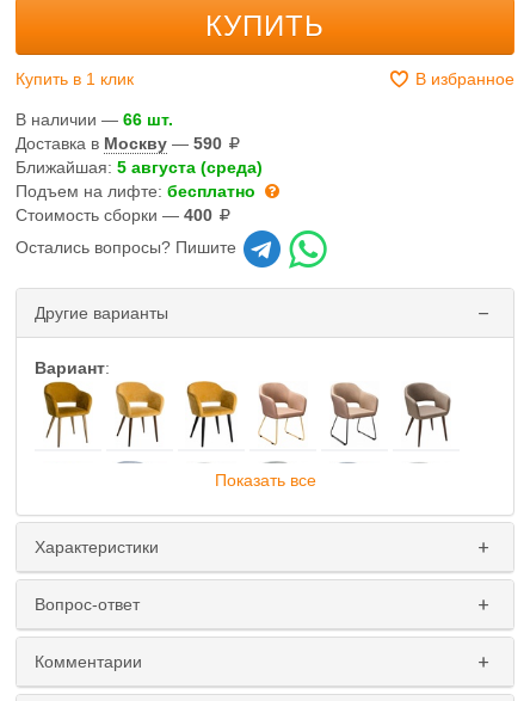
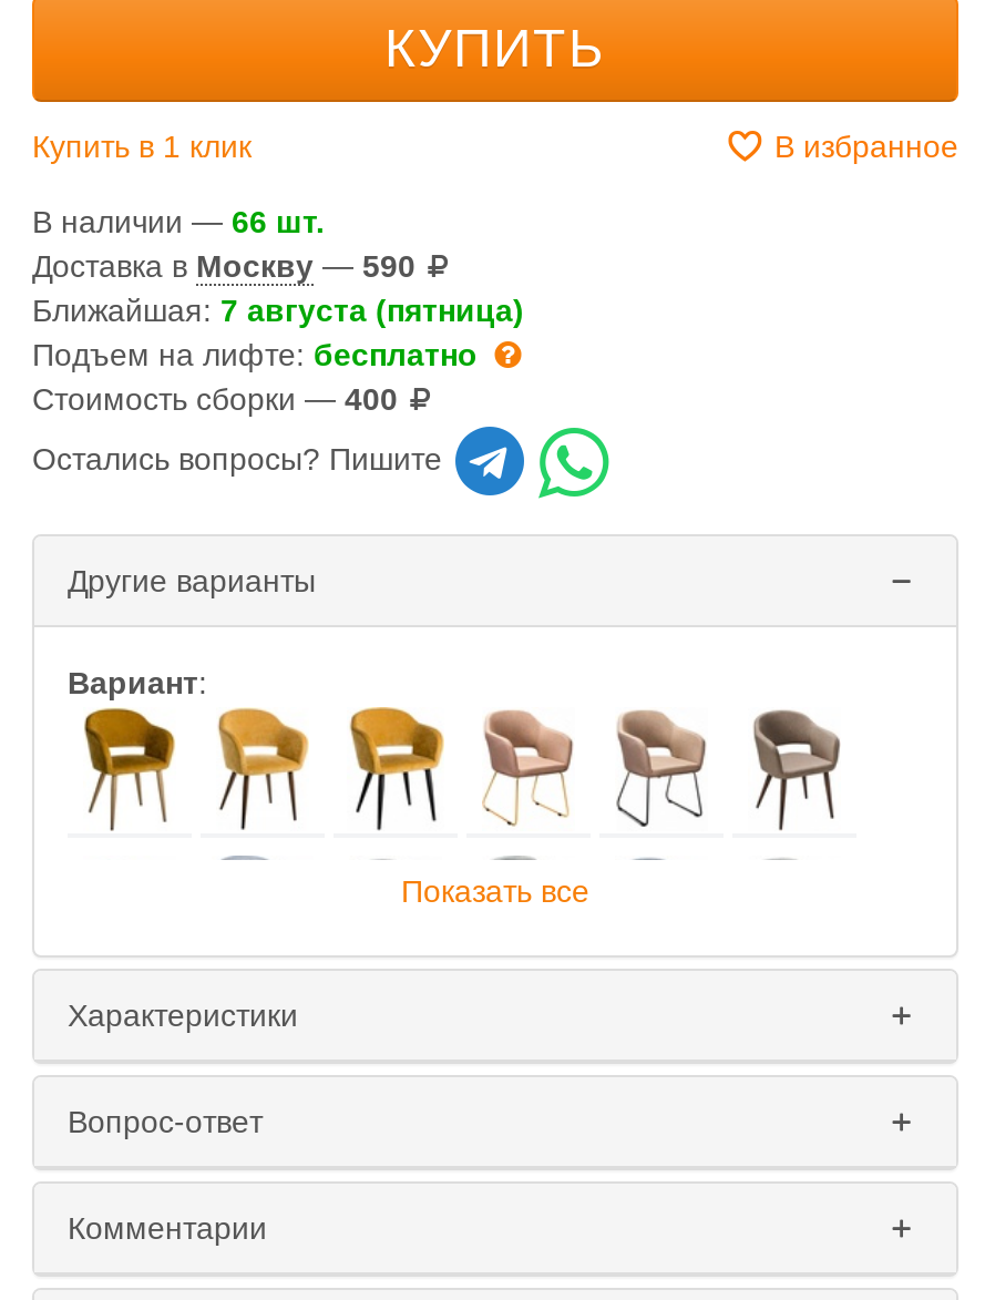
[16,158,263,177] Ближайшая: 5 августа (среда) -> [32,293,524,328] Ближайшая: 7 августа (пятница)

